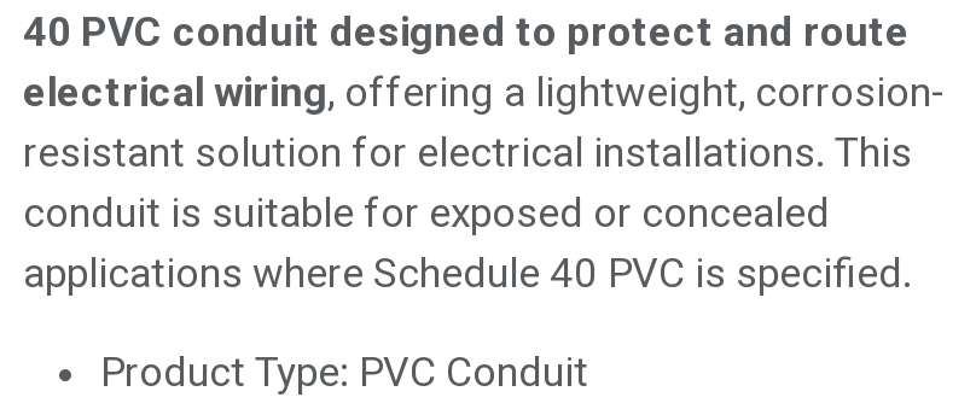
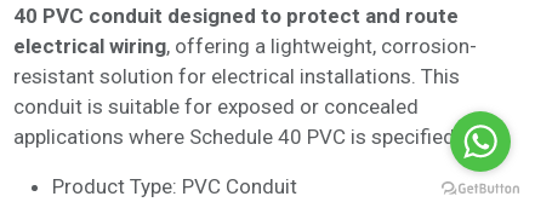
none -> [442,110,519,195] [image]

